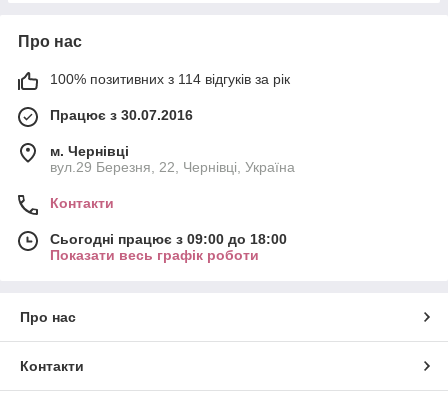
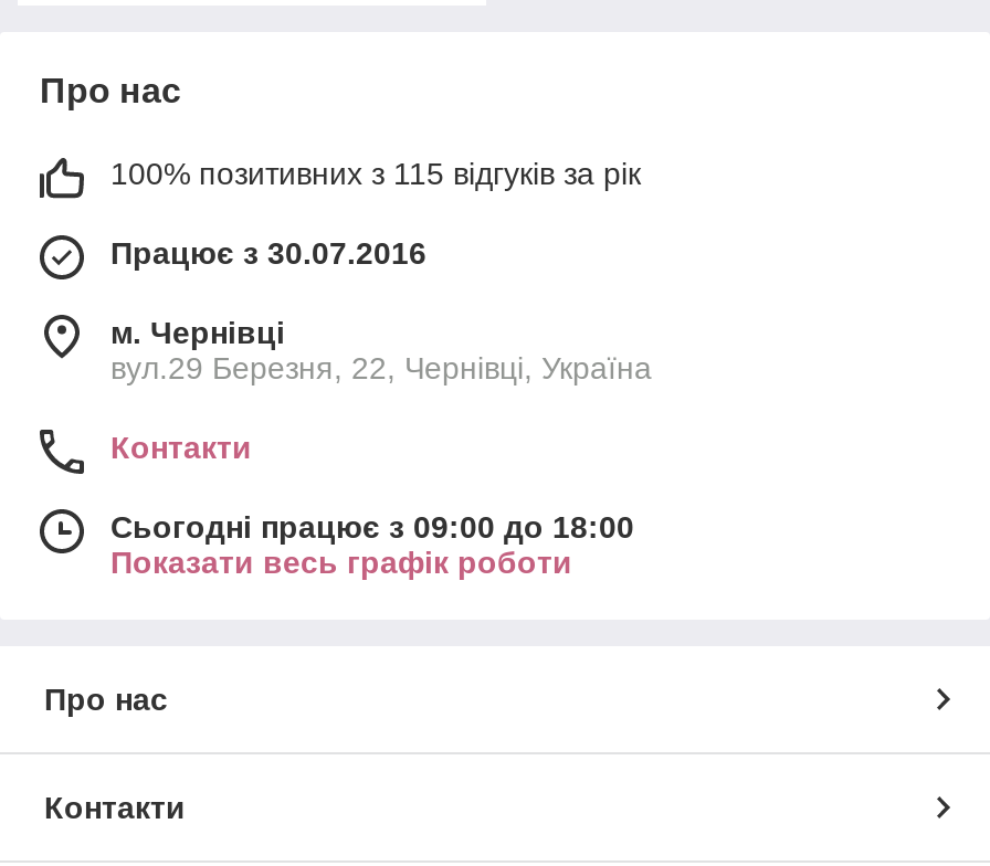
[50,71,290,87] 100% позитивних з 114 відгуків за рік -> [110,156,641,192] 100% позитивних з 115 відгуків за рік

